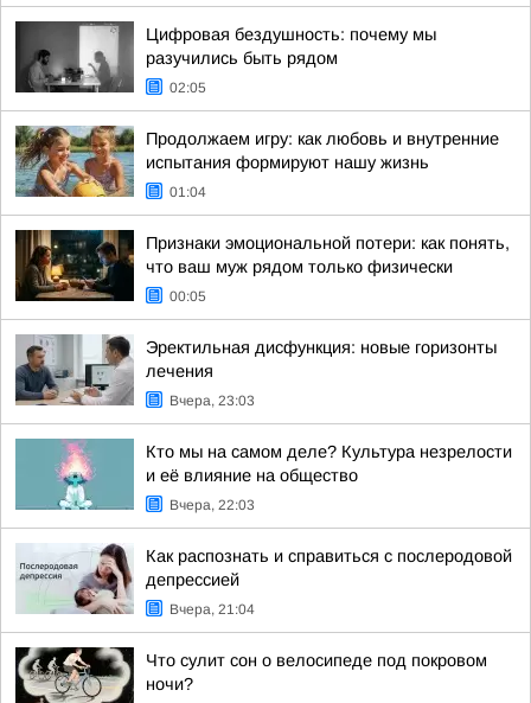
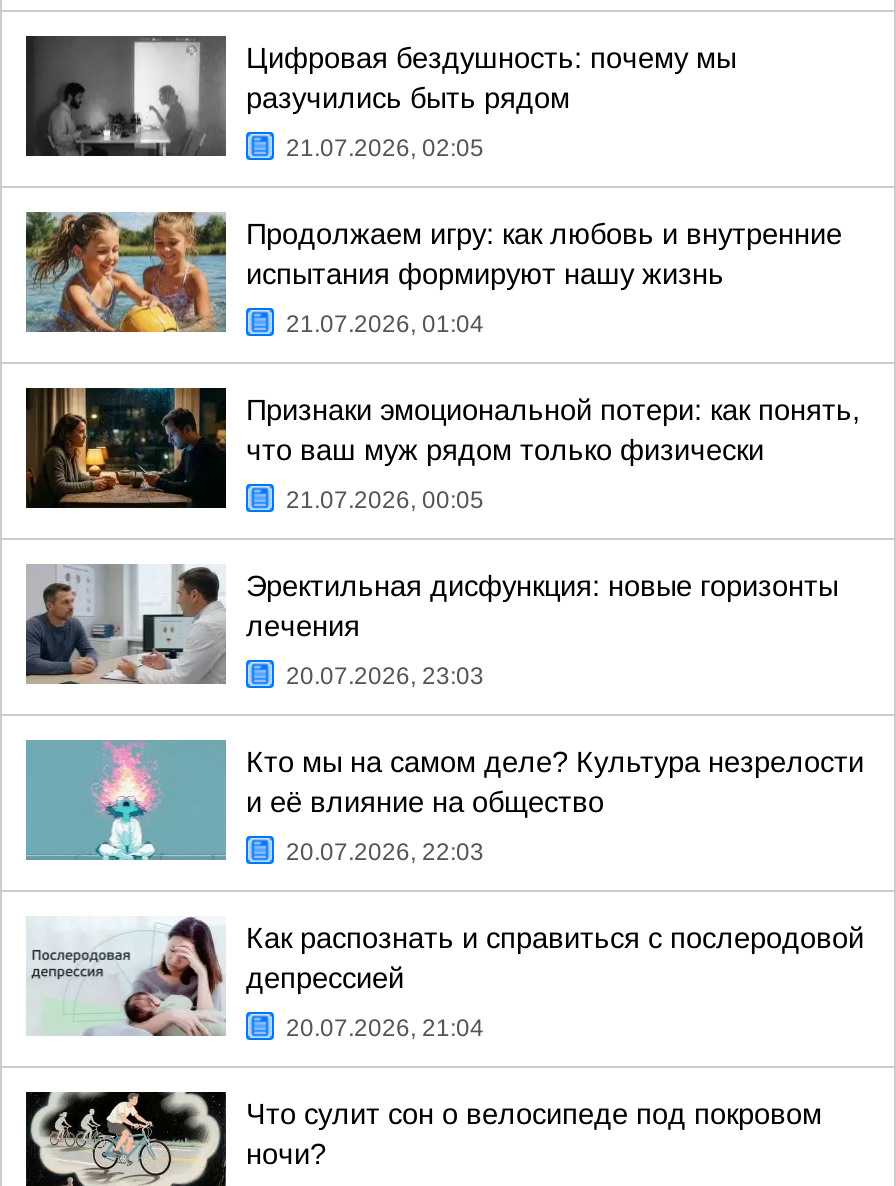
[169,79,206,96] 02:05 -> [286,134,484,162] 21.07.2026, 02:05
[169,184,206,200] 01:04 -> [286,310,484,338] 21.07.2026, 01:04
[169,288,206,305] 00:05 -> [286,486,484,514] 21.07.2026, 00:05
[169,392,255,409] Вчера, 23:03 -> [286,662,484,690] 20.07.2026, 23:03
[169,497,255,513] Вчера, 22:03 -> [286,838,484,866] 20.07.2026, 22:03
[169,601,255,618] Вчера, 21:04 -> [286,1014,484,1042] 20.07.2026, 21:04

